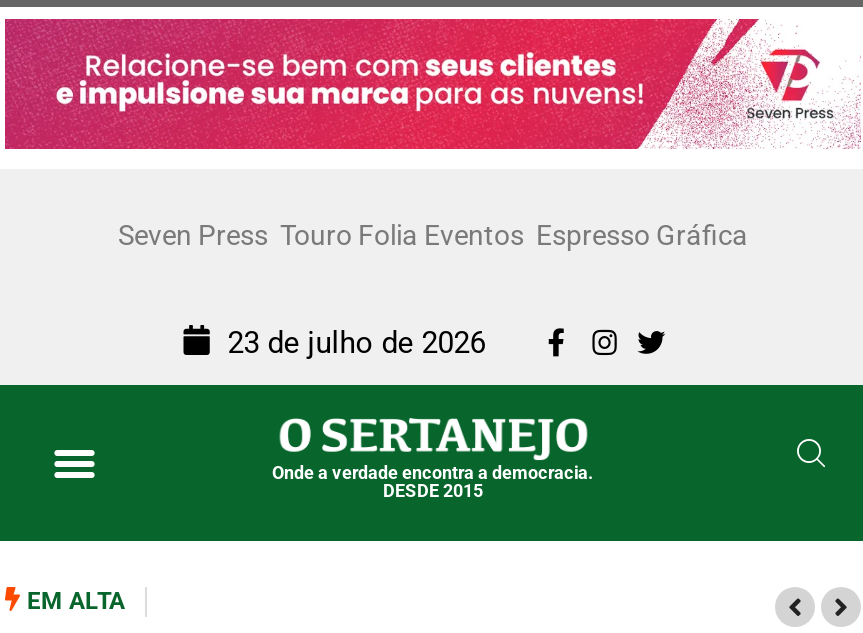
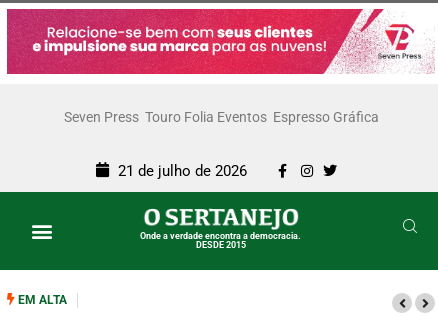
[219,324,485,360] 23 de julho de 2026 -> [114,162,247,180] 21 de julho de 2026

